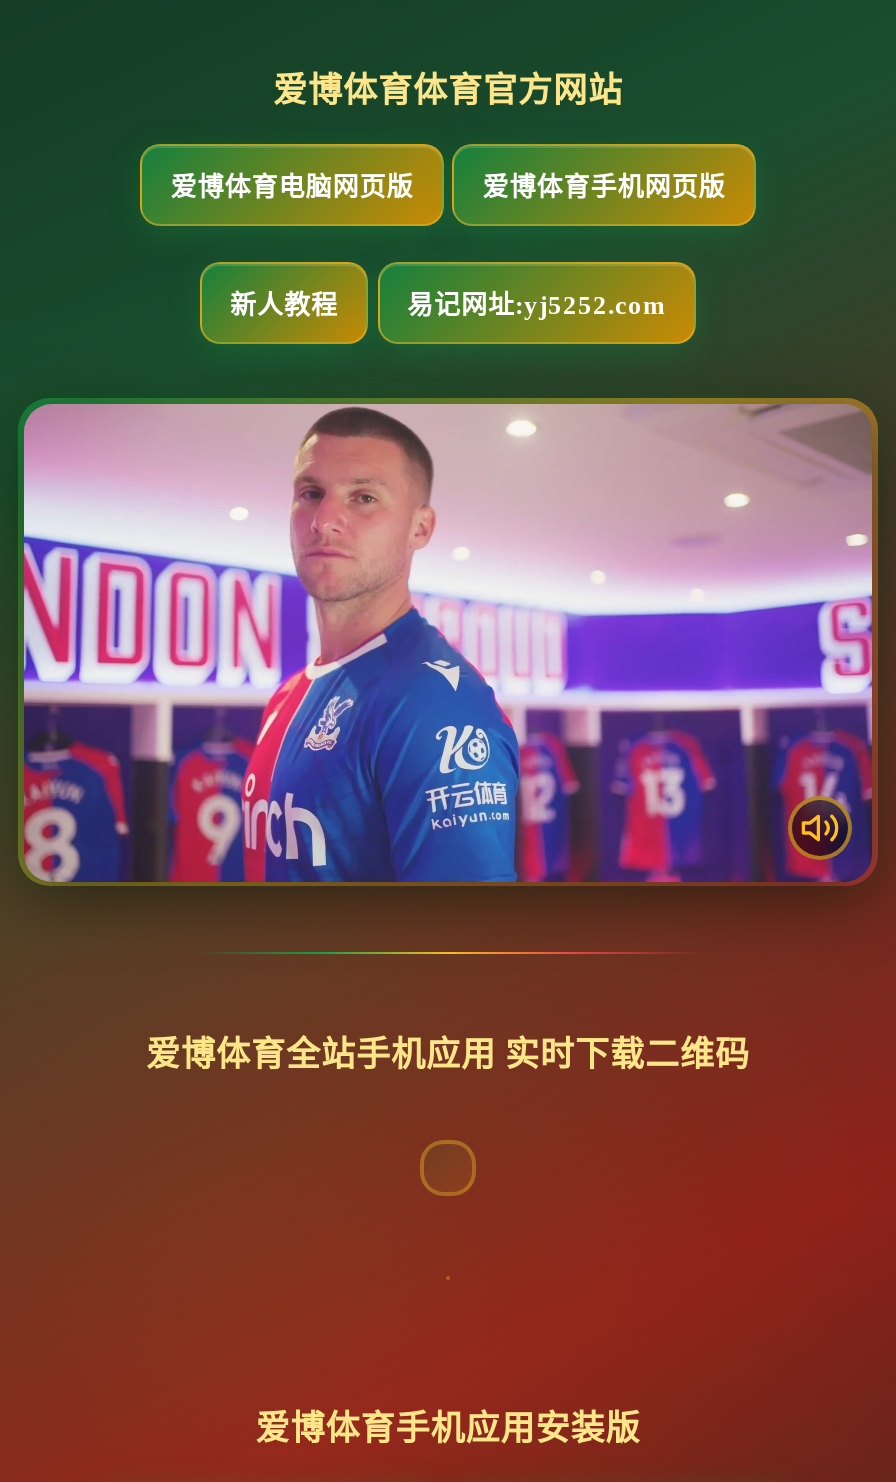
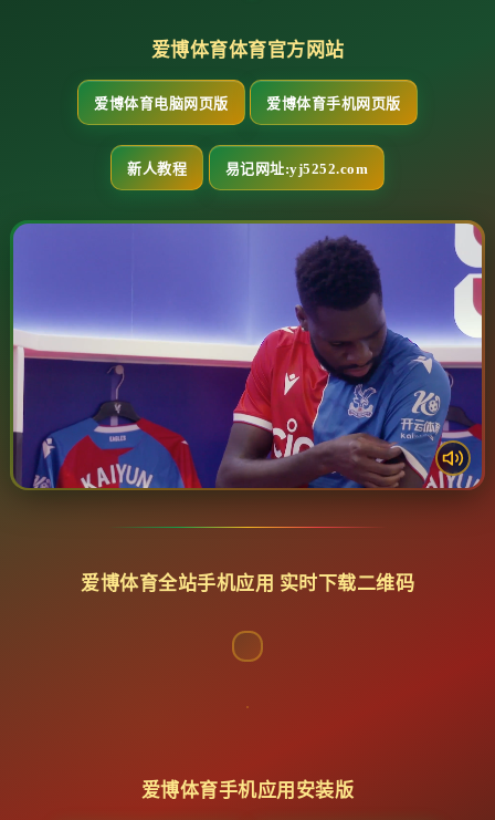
[22,402,874,884] [image] -> [12,222,483,489] [image]

